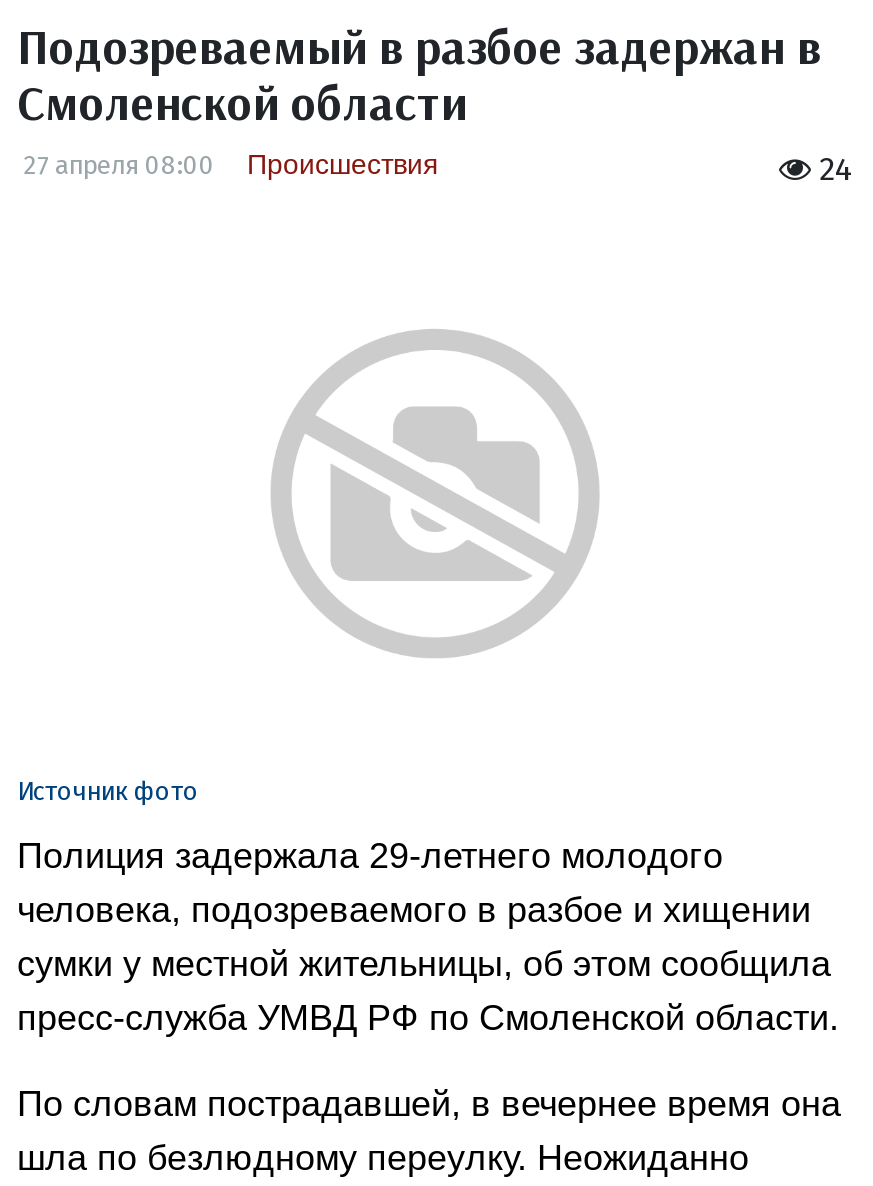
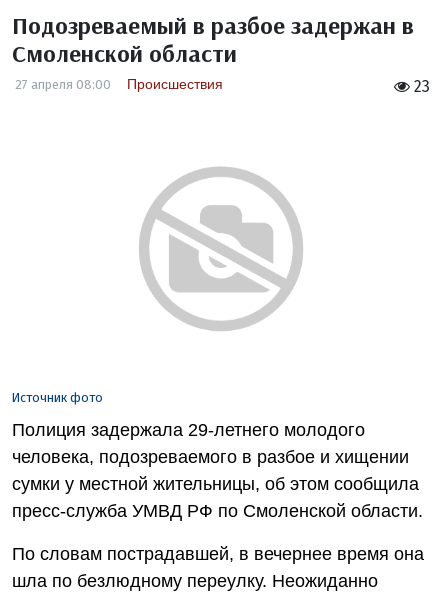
[819,150,853,188] 24 -> [414,77,430,96] 23

